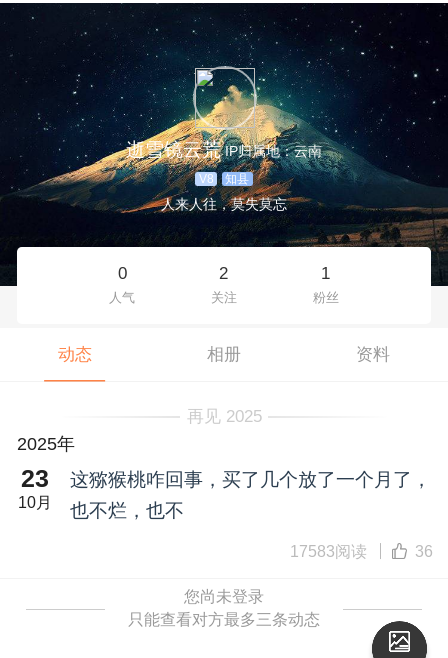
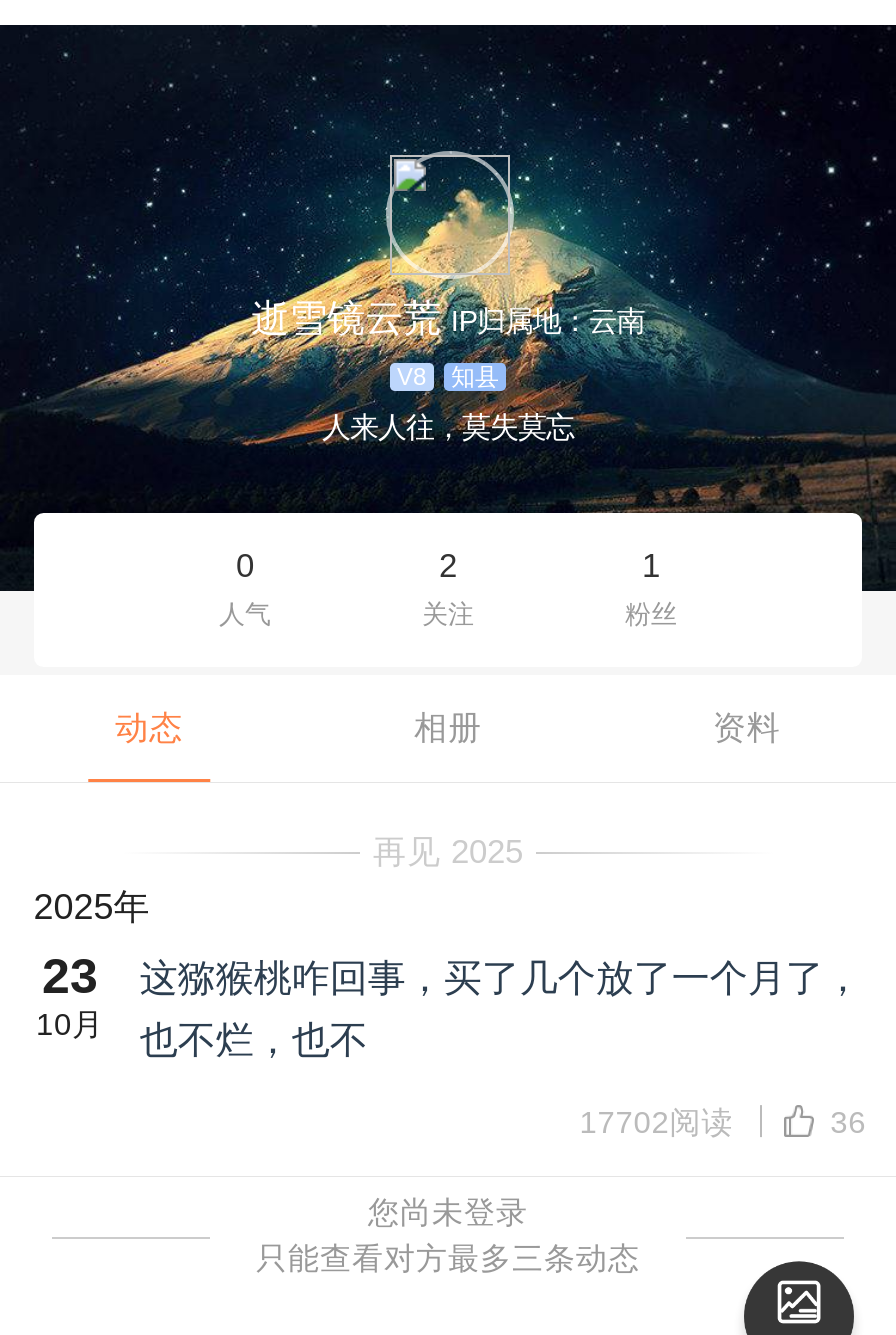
[290,543,367,560] 17583阅读 -> [579,1105,733,1139] 17702阅读

